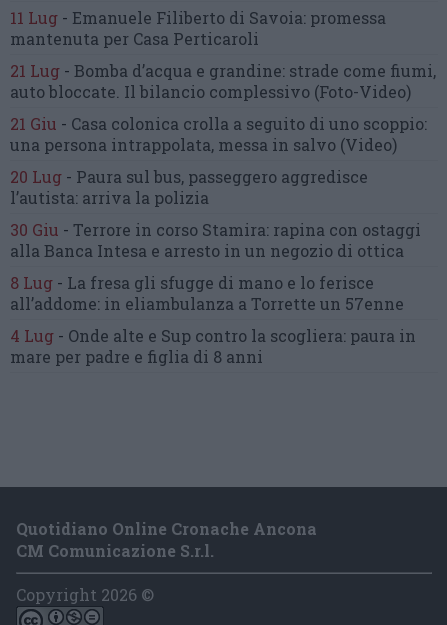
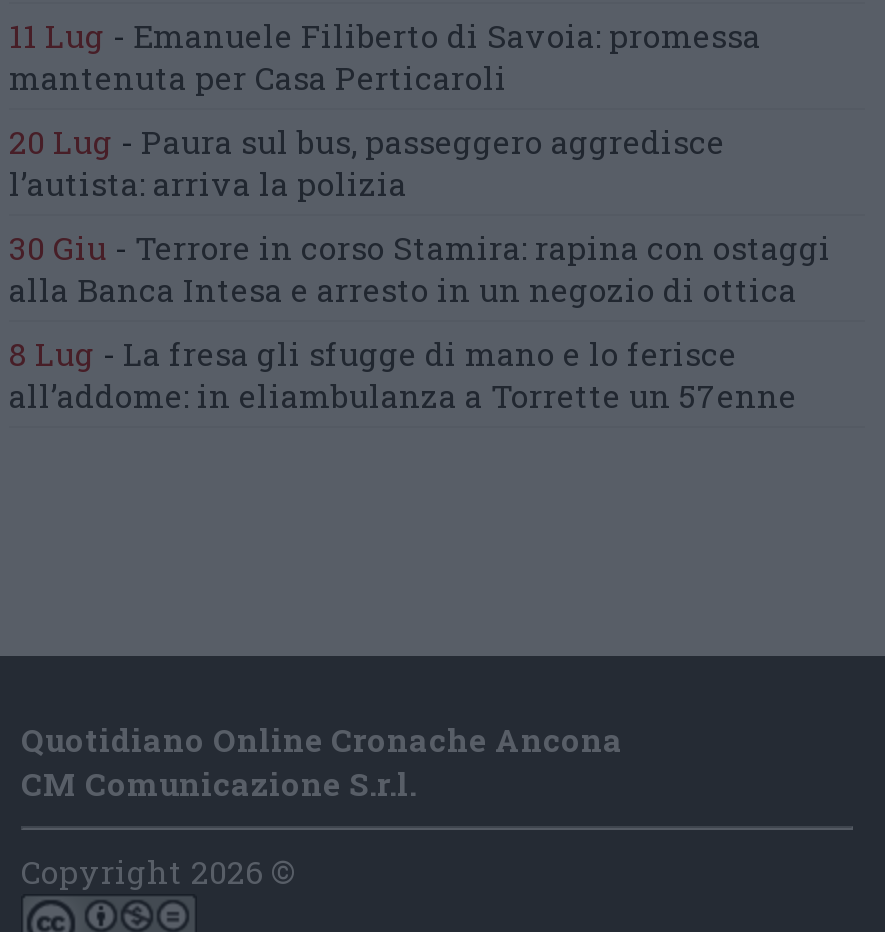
[10,60,436,155] 21 Lug - Bomba d’acqua e grandine: strade come fiumi, | auto bloccate. Il bilancio complessivo (Foto-Video) | 21 Giu - Casa colonica crolla a seguito di uno scoppio: | una persona intrappolata, messa in salvo (Video) -> none
[10,325,416,367] 4 Lug - Onde alte e Sup contro la scogliera: paura in | mare per padre e figlia di 8 anni -> none

